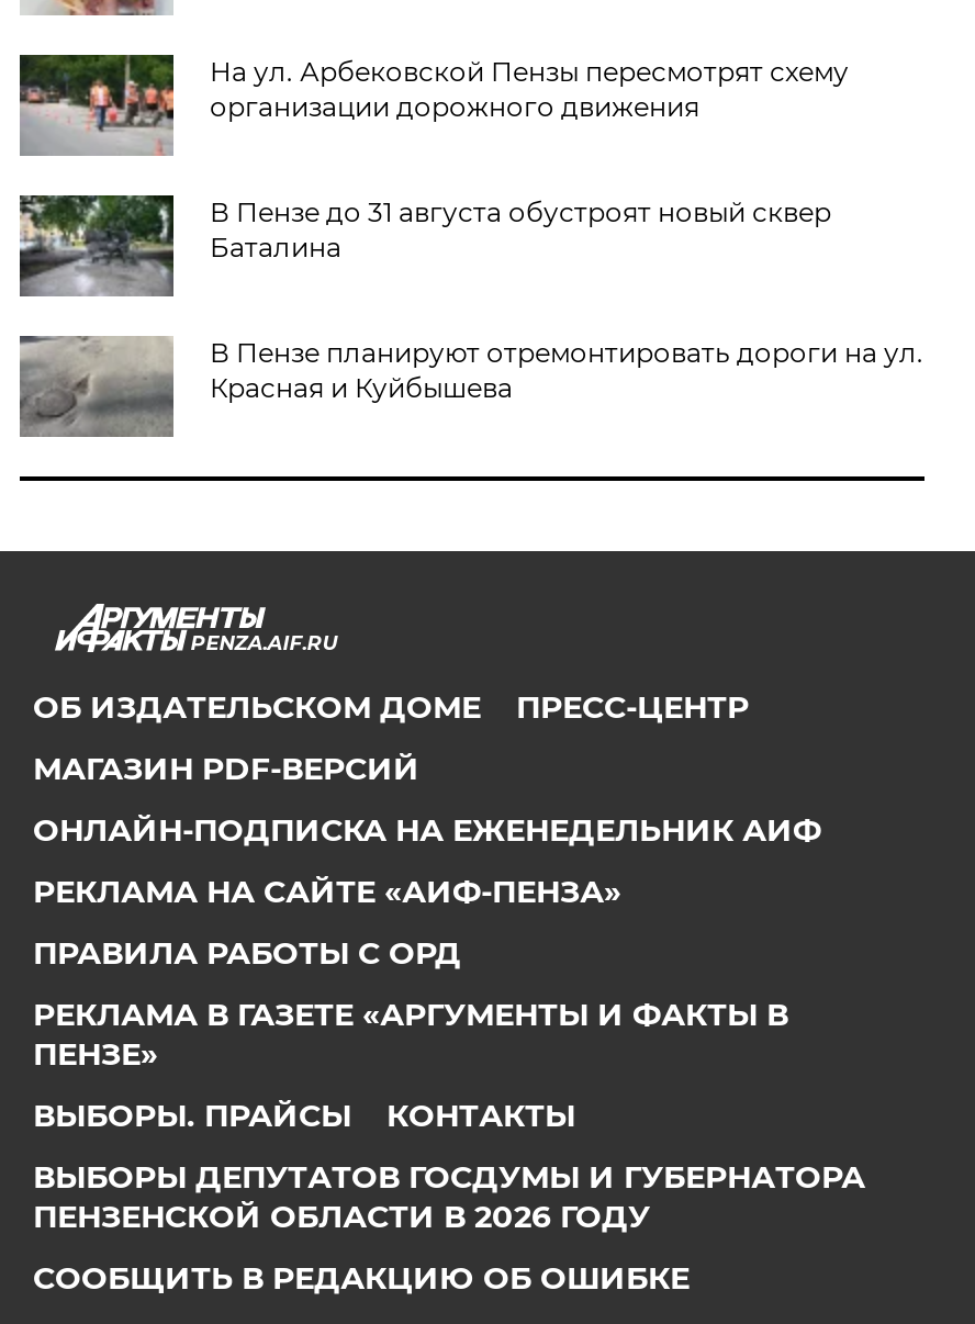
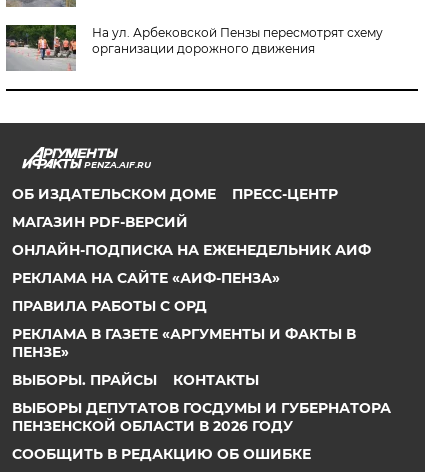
[18,193,923,404] [image] | В Пензе до 31 августа обустроят новый сквер | Баталина | В Пензе планируют отремонтировать дороги на ул. | Красная и Куйбышева -> none
[20,334,176,437] [image] -> none

